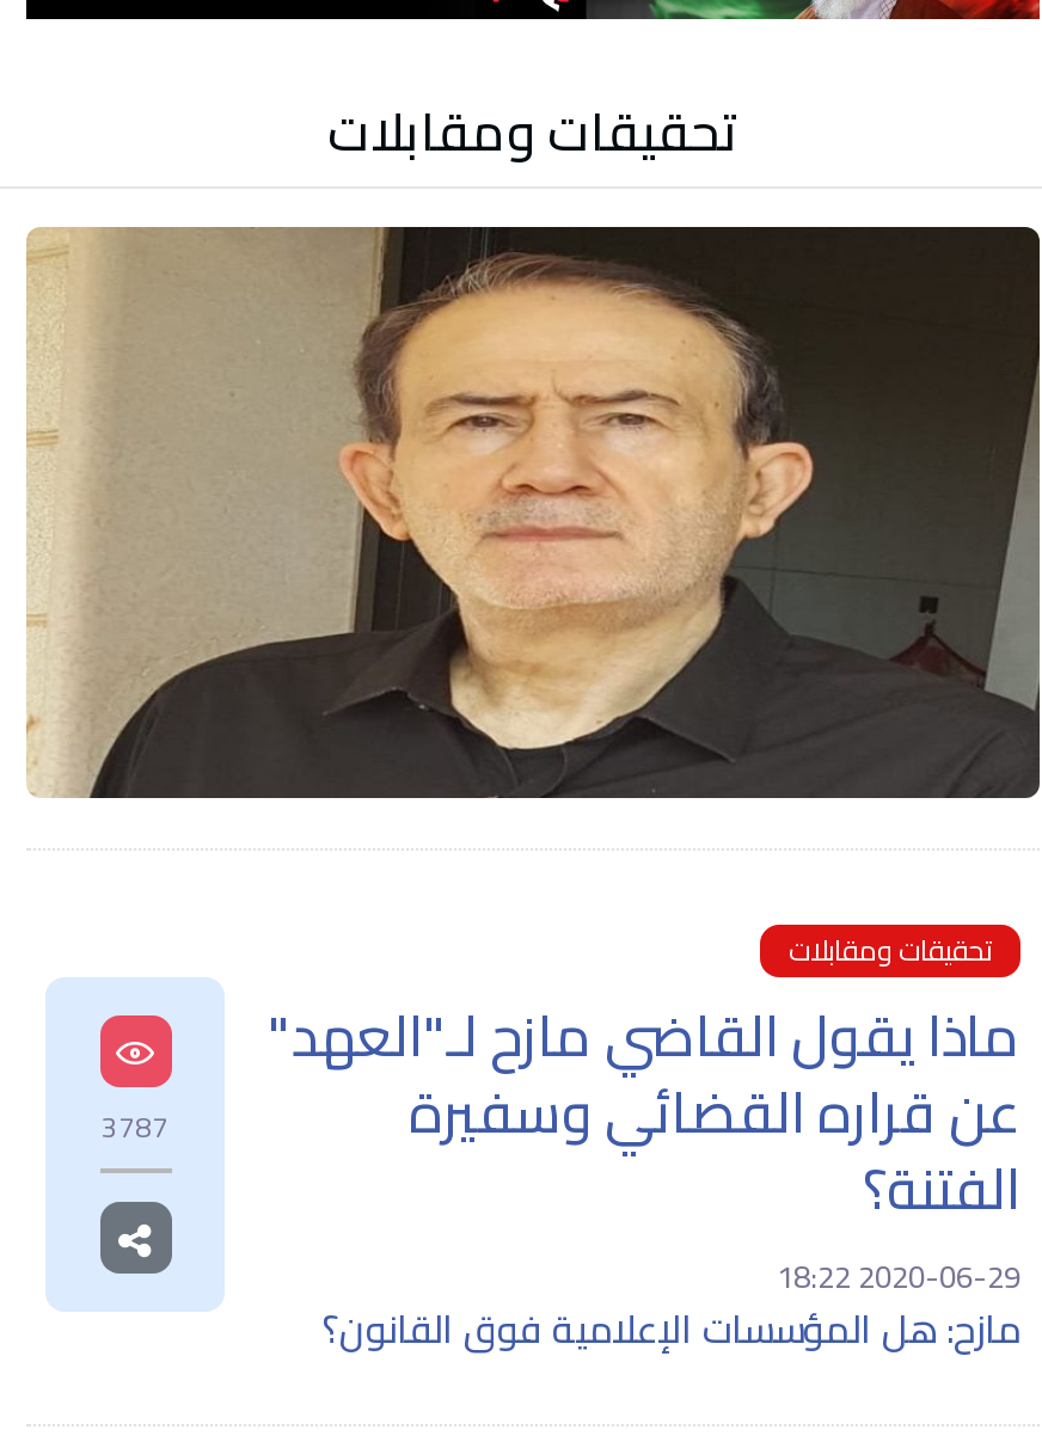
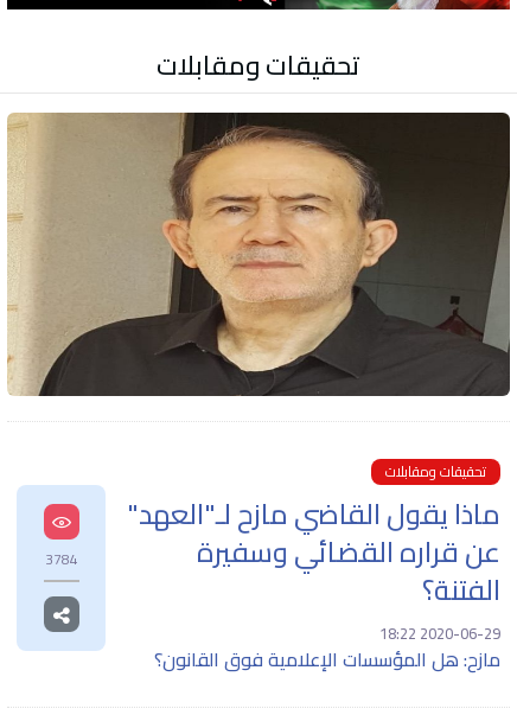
[102,1100,168,1155] 3787 -> [44,546,78,573] 3784

